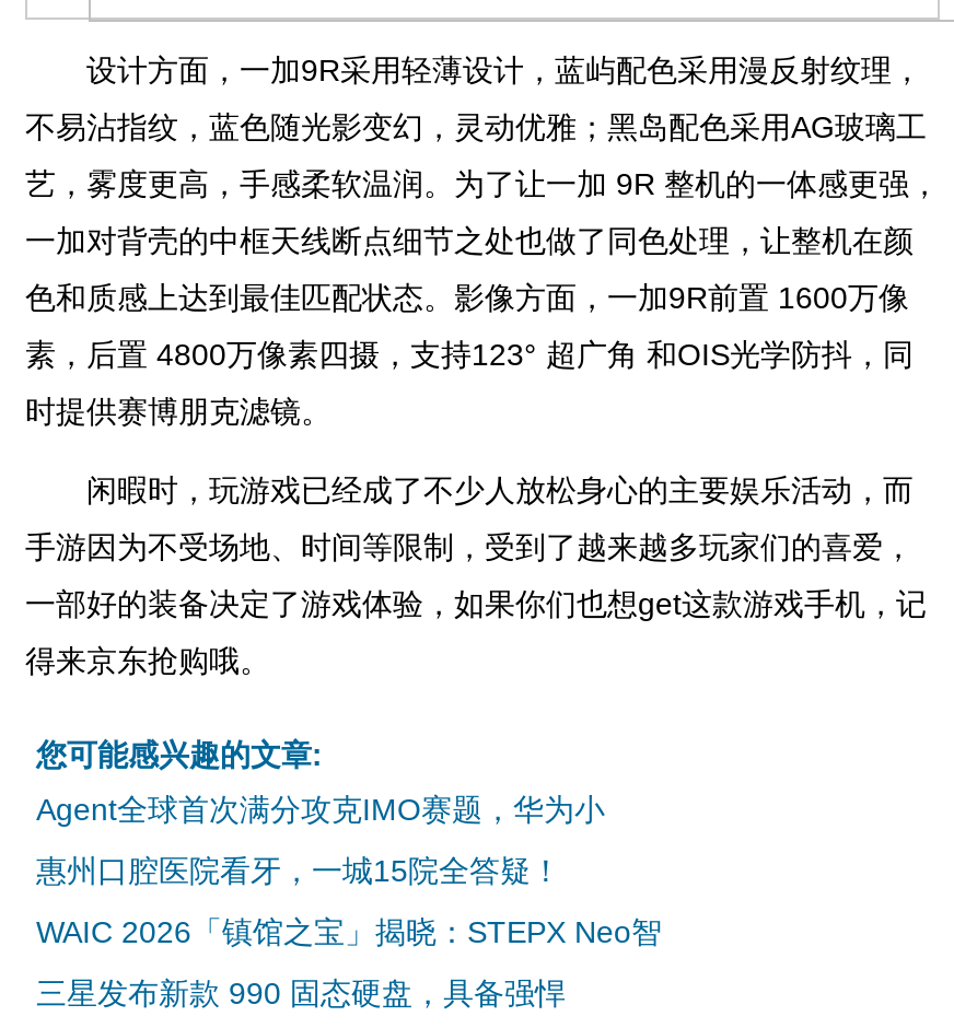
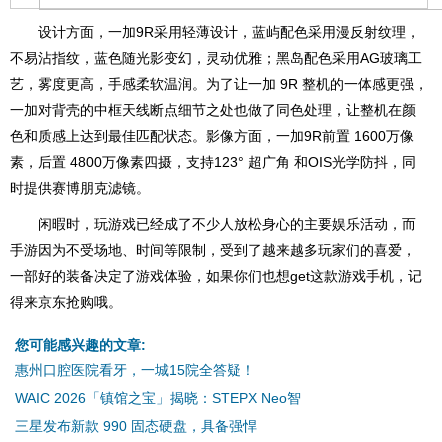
[36,792,605,827] Agent全球首次满分攻克IMO赛题，华为小 -> none

